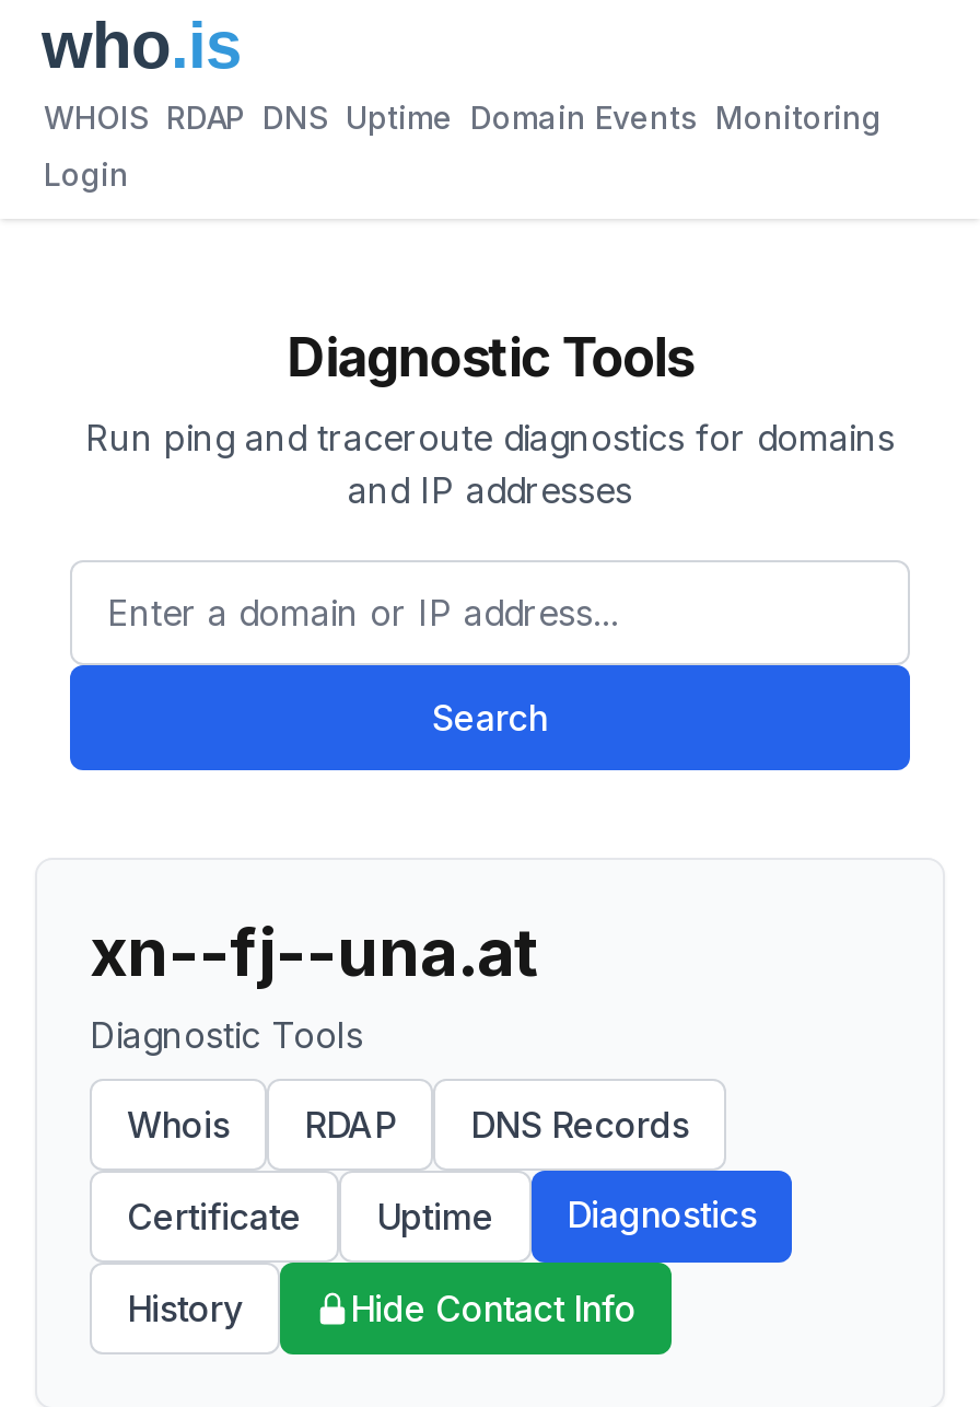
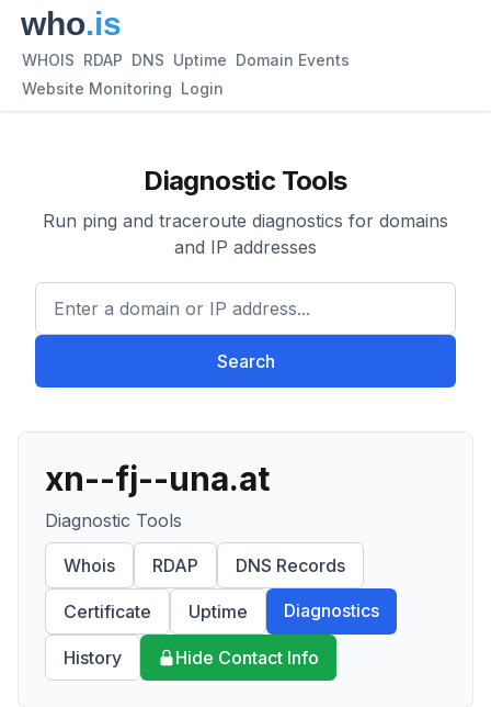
[44,98,882,136] WHOIS RDAP DNS Uptime Domain Events Monitoring -> [22,50,350,69] WHOIS RDAP DNS Uptime Domain Events
[44,155,129,193] Login -> [22,79,224,98] Website Monitoring Login

